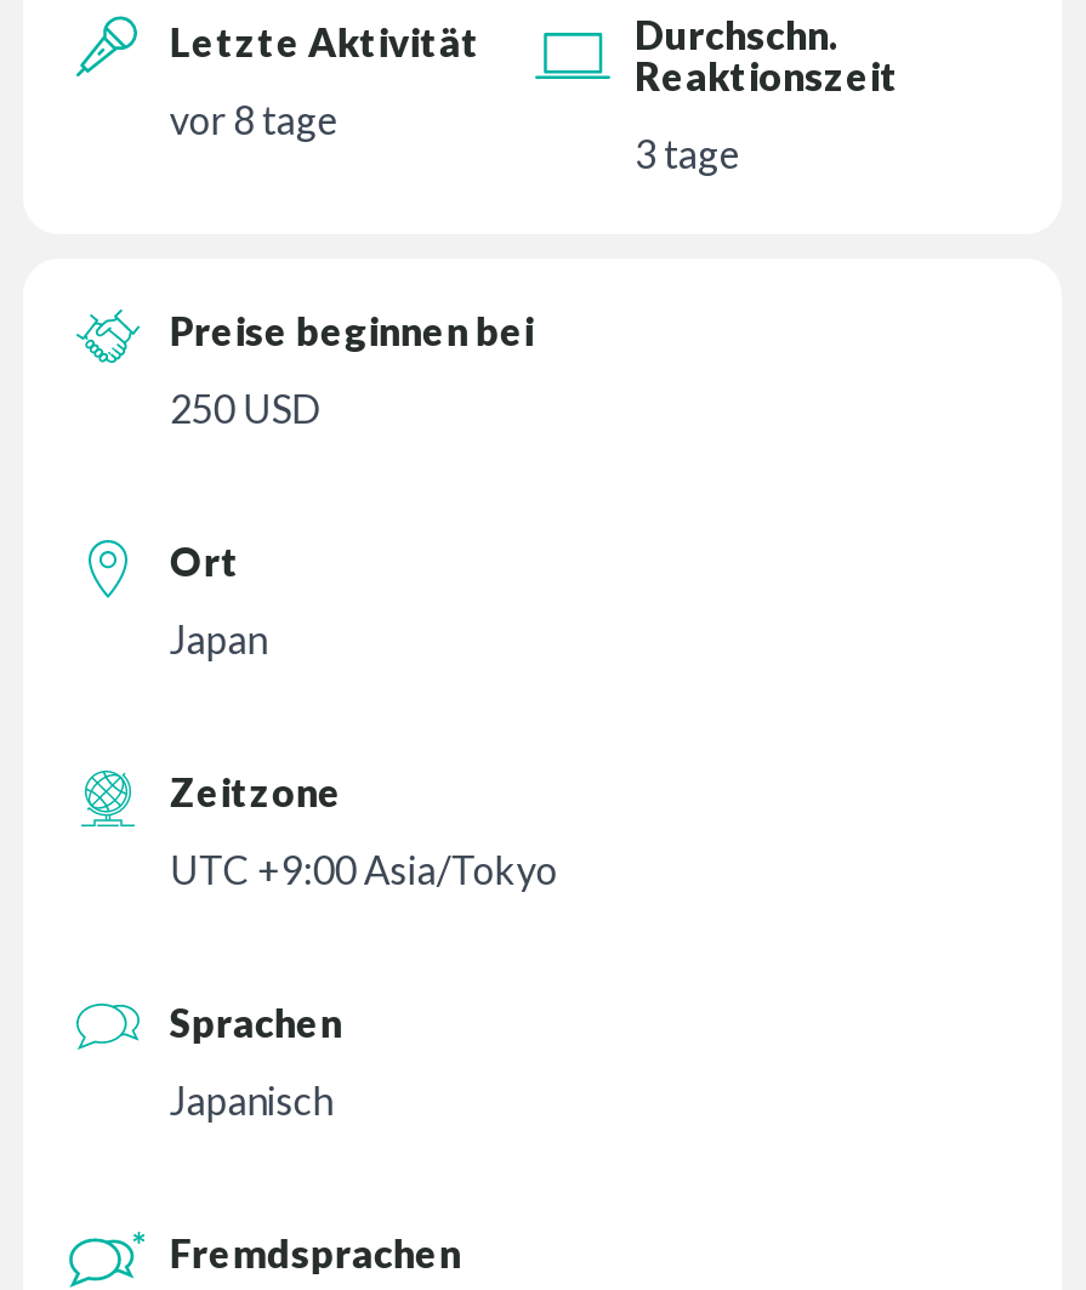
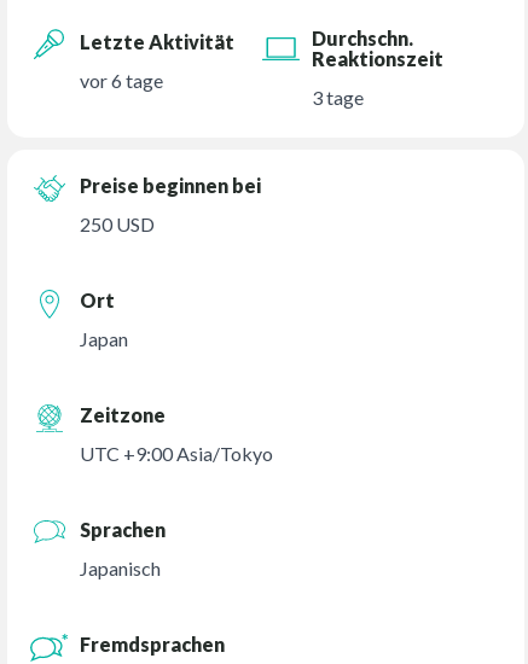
[170,95,337,141] vor 8 tage -> [80,68,164,91] vor 6 tage

